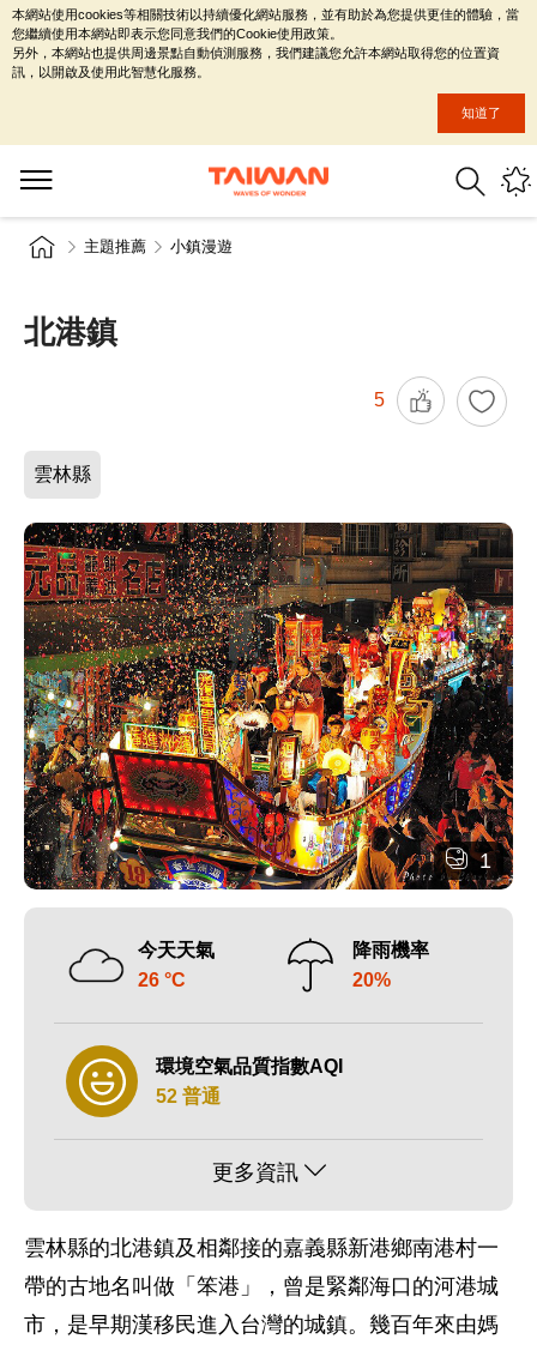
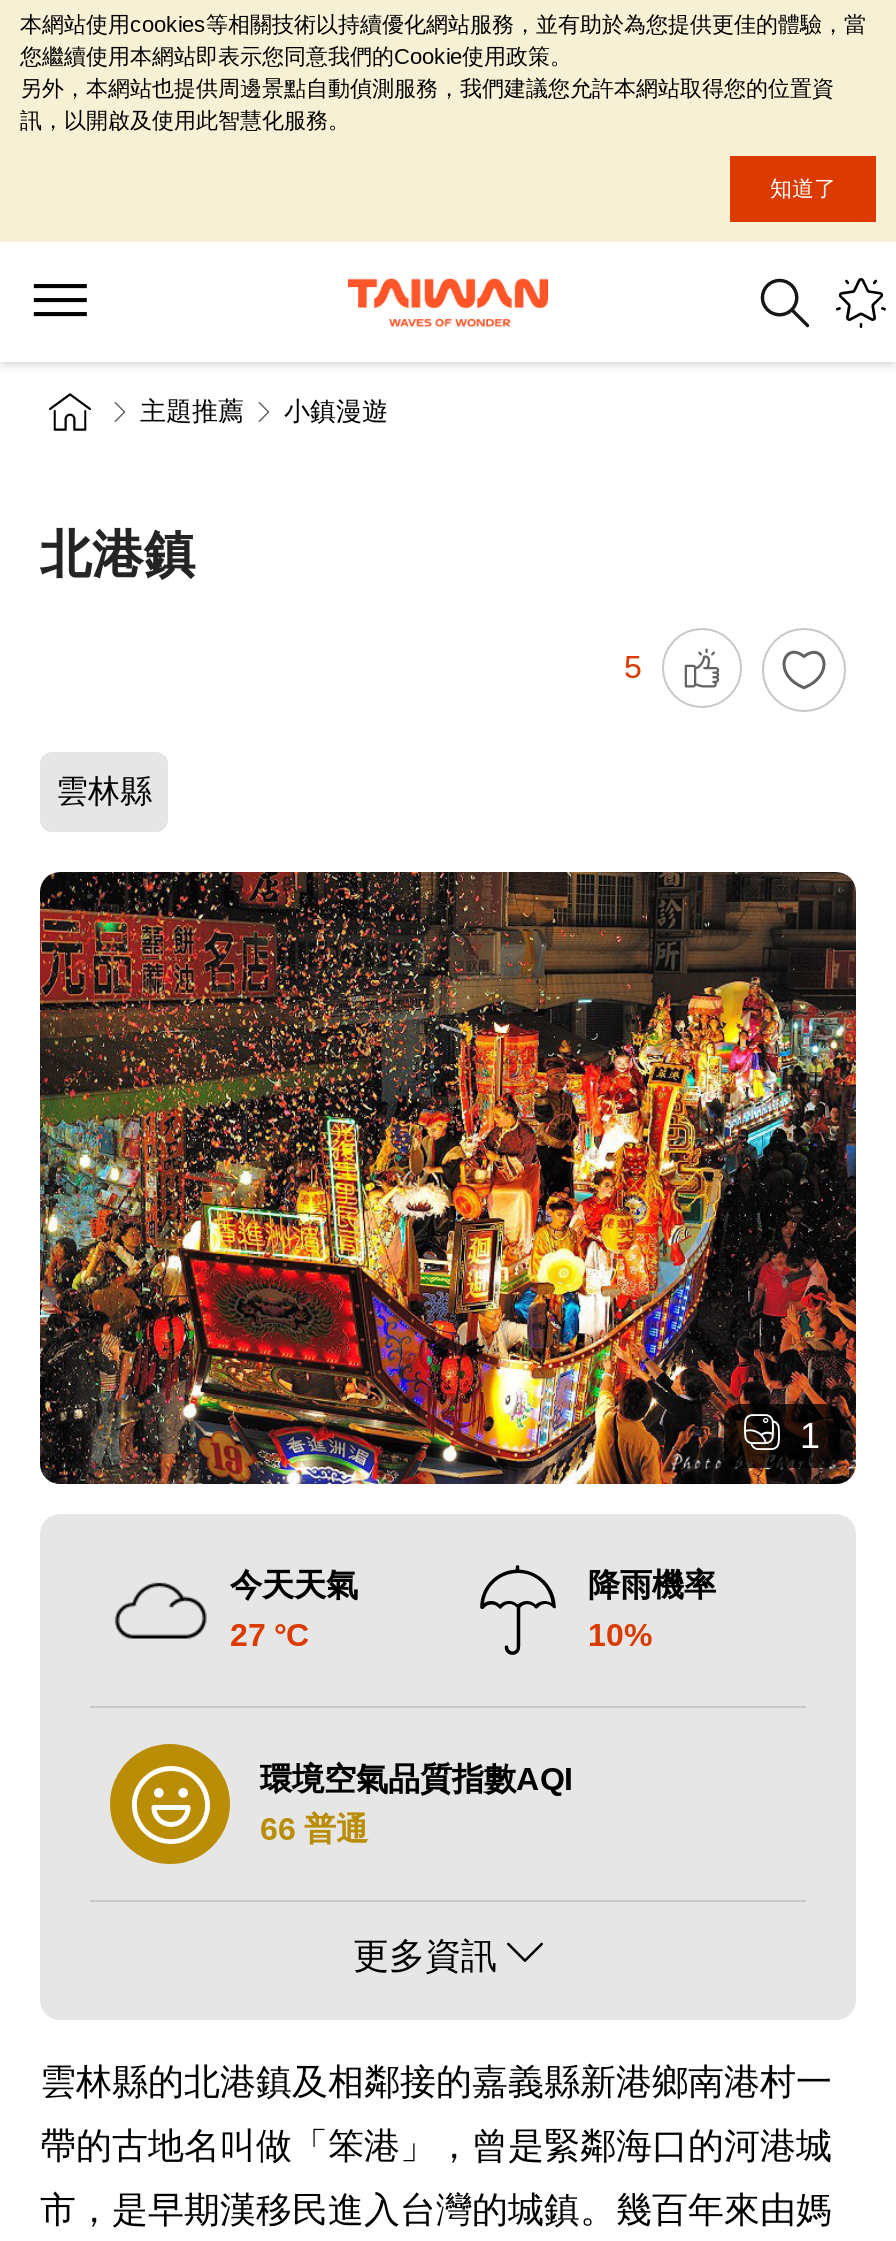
[138,970,186,990] 26 °C -> [230,1618,310,1652] 27 °C
[352,970,391,990] 20% -> [588,1618,652,1652] 10%
[156,1086,221,1106] 52 普通 -> [260,1812,368,1846] 66 普通

